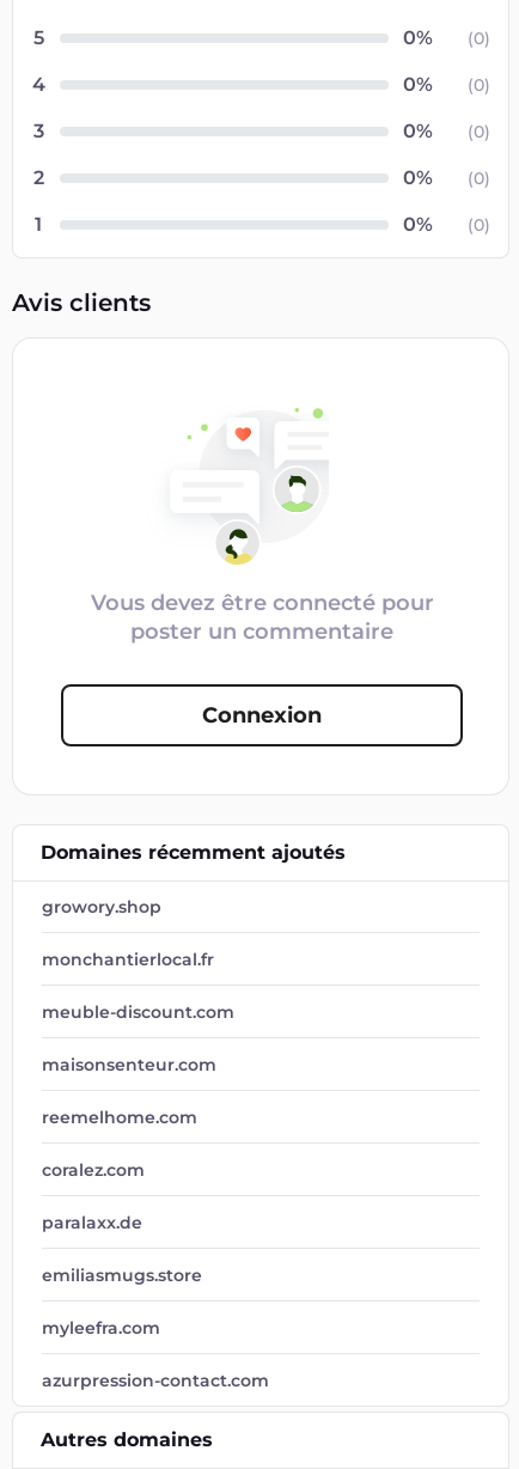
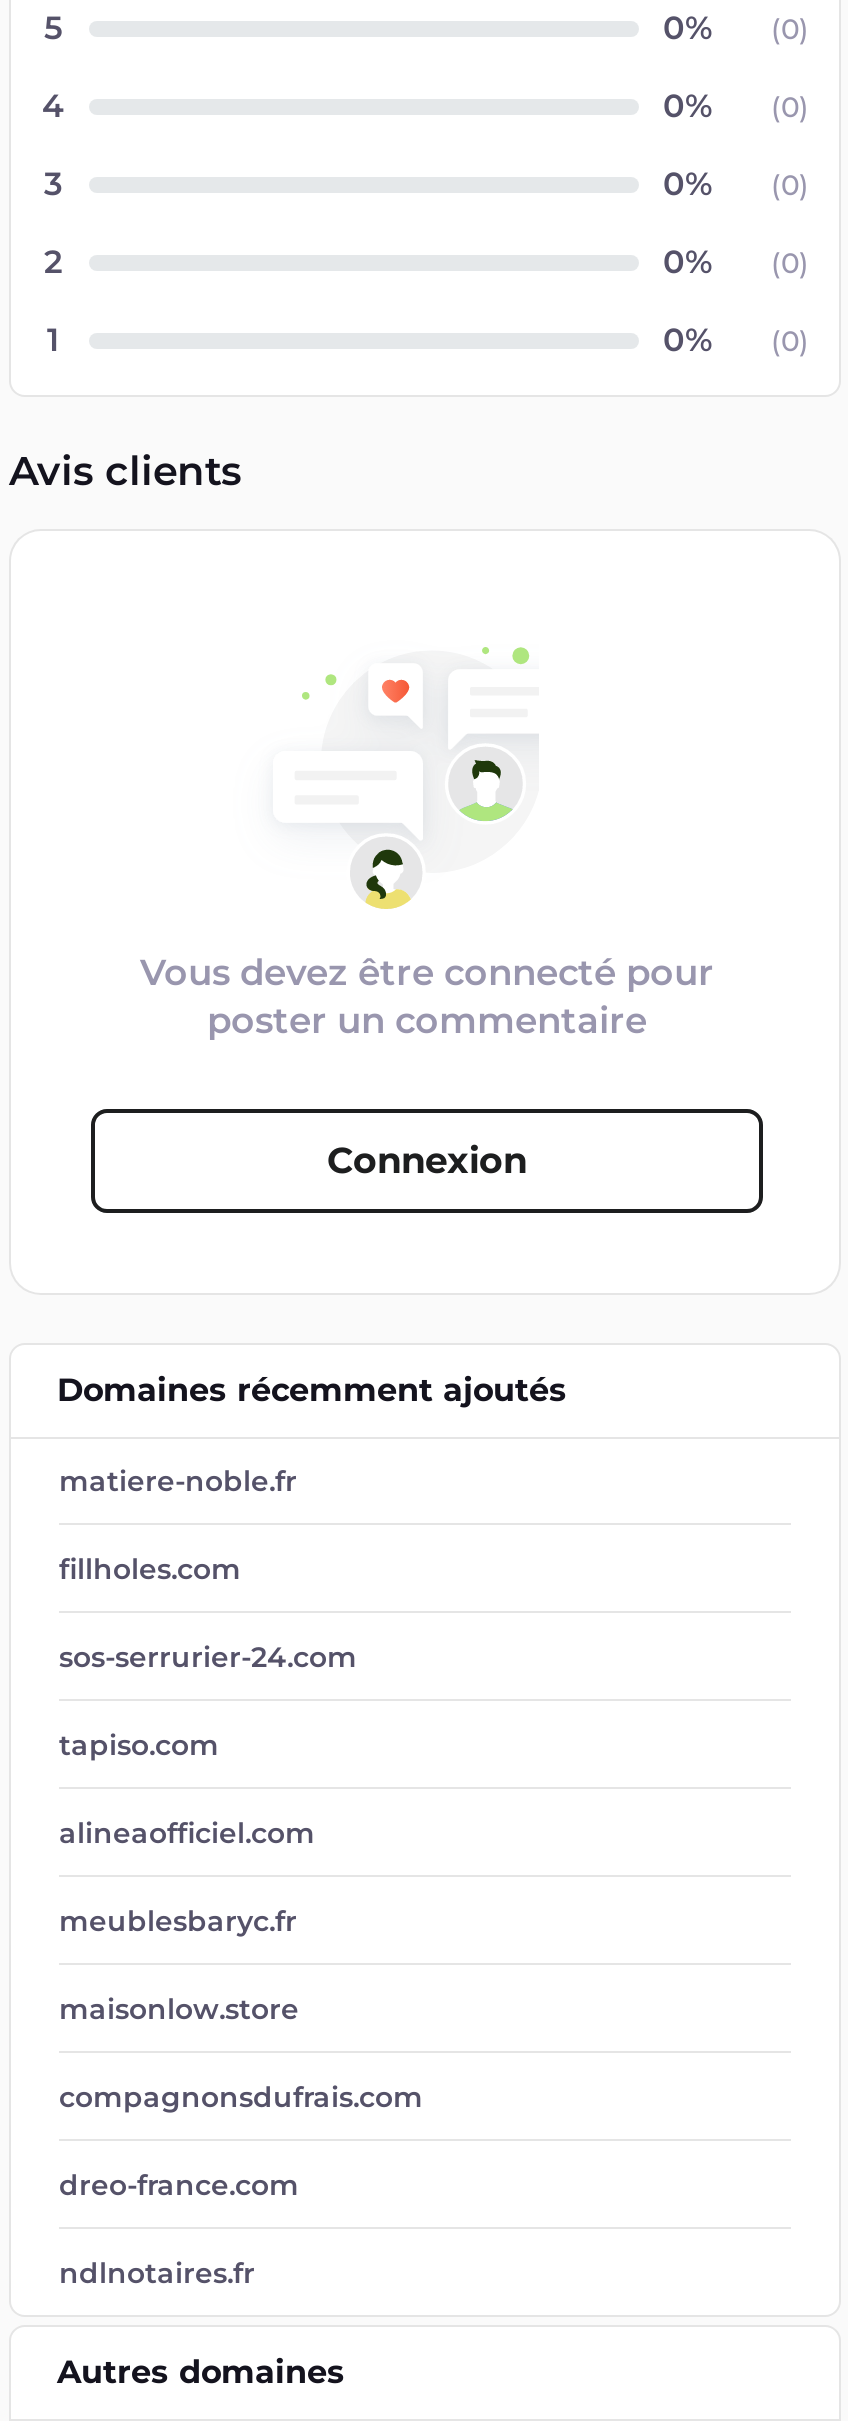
[42,896,161,918] growory.shop -> [59,1463,297,1499] matiere-noble.fr
[42,949,214,970] monchantierlocal.fr -> [59,1551,241,1587] fillholes.com
[42,1001,234,1023] meuble-discount.com -> [59,1639,357,1675] sos-serrurier-24.com
[42,1054,216,1075] maisonsenteur.com -> [59,1727,219,1763] tapiso.com
[42,1107,197,1128] reemelhome.com -> [59,1815,315,1851] alineaofficiel.com
[42,1159,145,1181] coralez.com -> [59,1903,297,1939] meublesbaryc.fr
[42,1212,142,1233] paralaxx.de -> [59,1991,299,2027] maisonlow.store
[42,1264,202,1286] emiliasmugs.store -> [59,2079,423,2115] compagnonsdufrais.com
[42,1317,160,1339] myleefra.com -> [59,2167,299,2203] dreo-france.com
[42,1370,269,1391] azurpression-contact.com -> [59,2255,255,2291] ndlnotaires.fr

